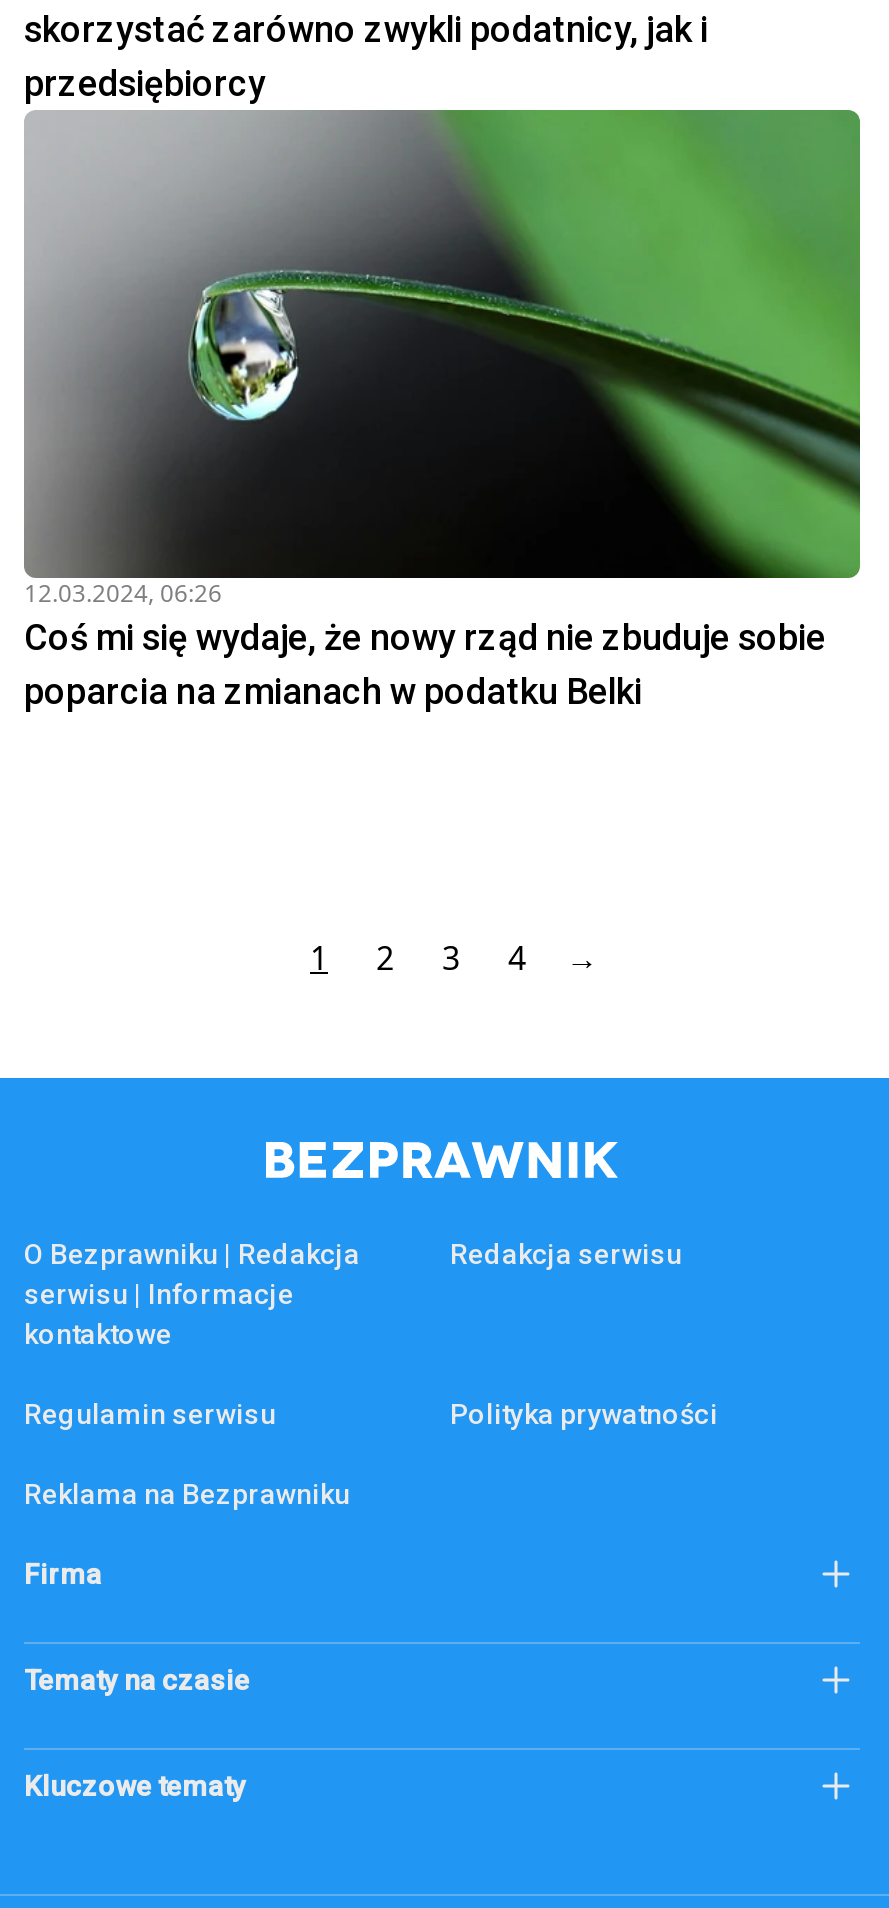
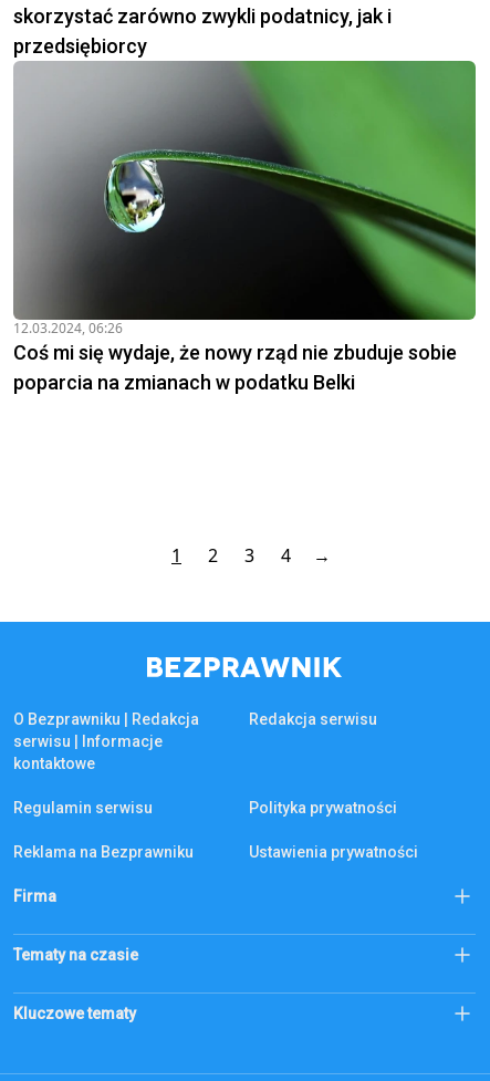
none -> [249,843,418,860] Ustawienia prywatności

